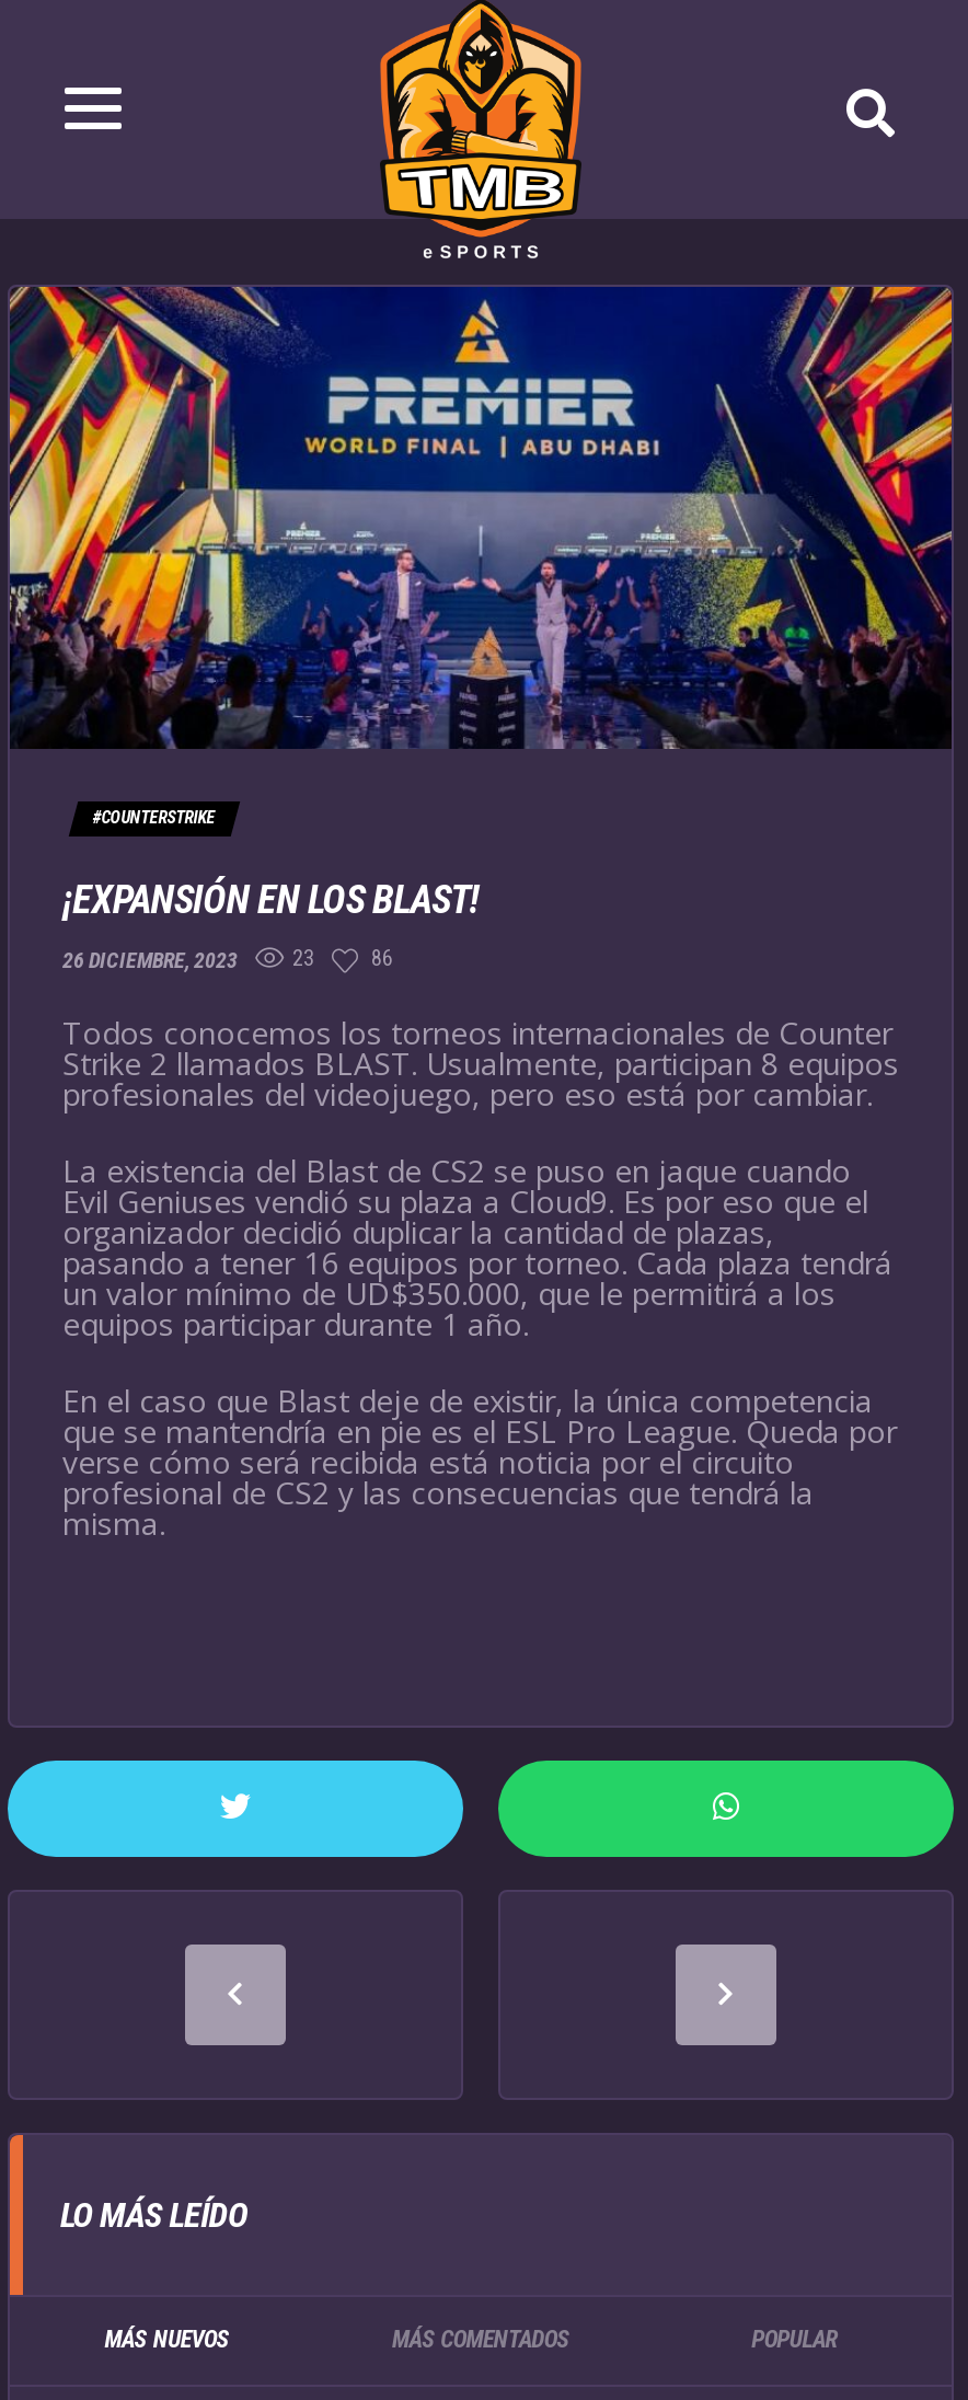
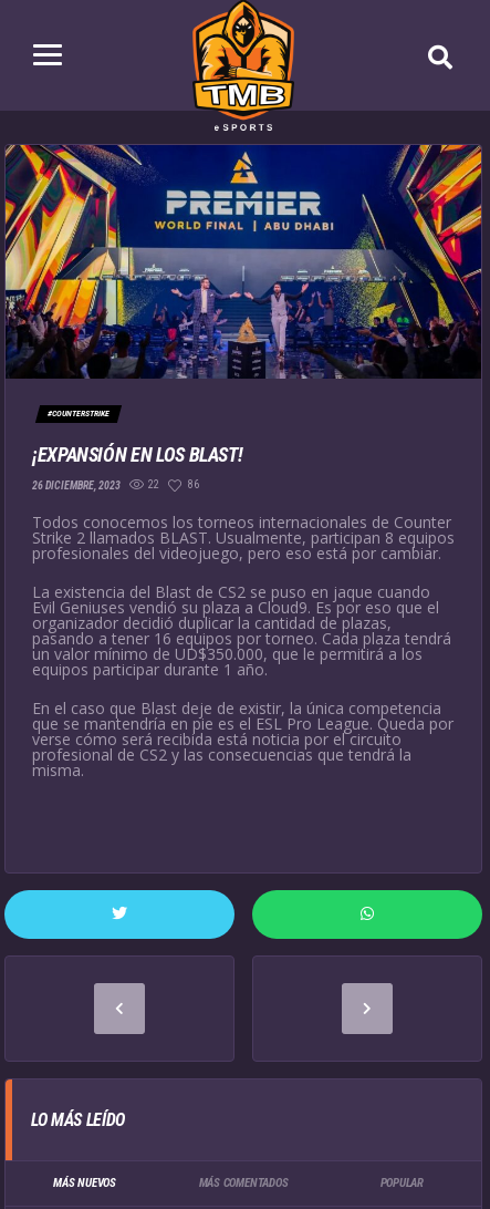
[292,946,314,971] 23 -> [148,479,159,491] 22

